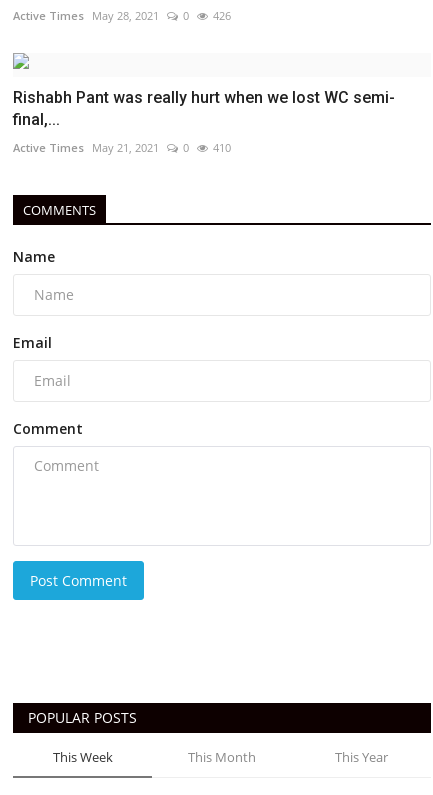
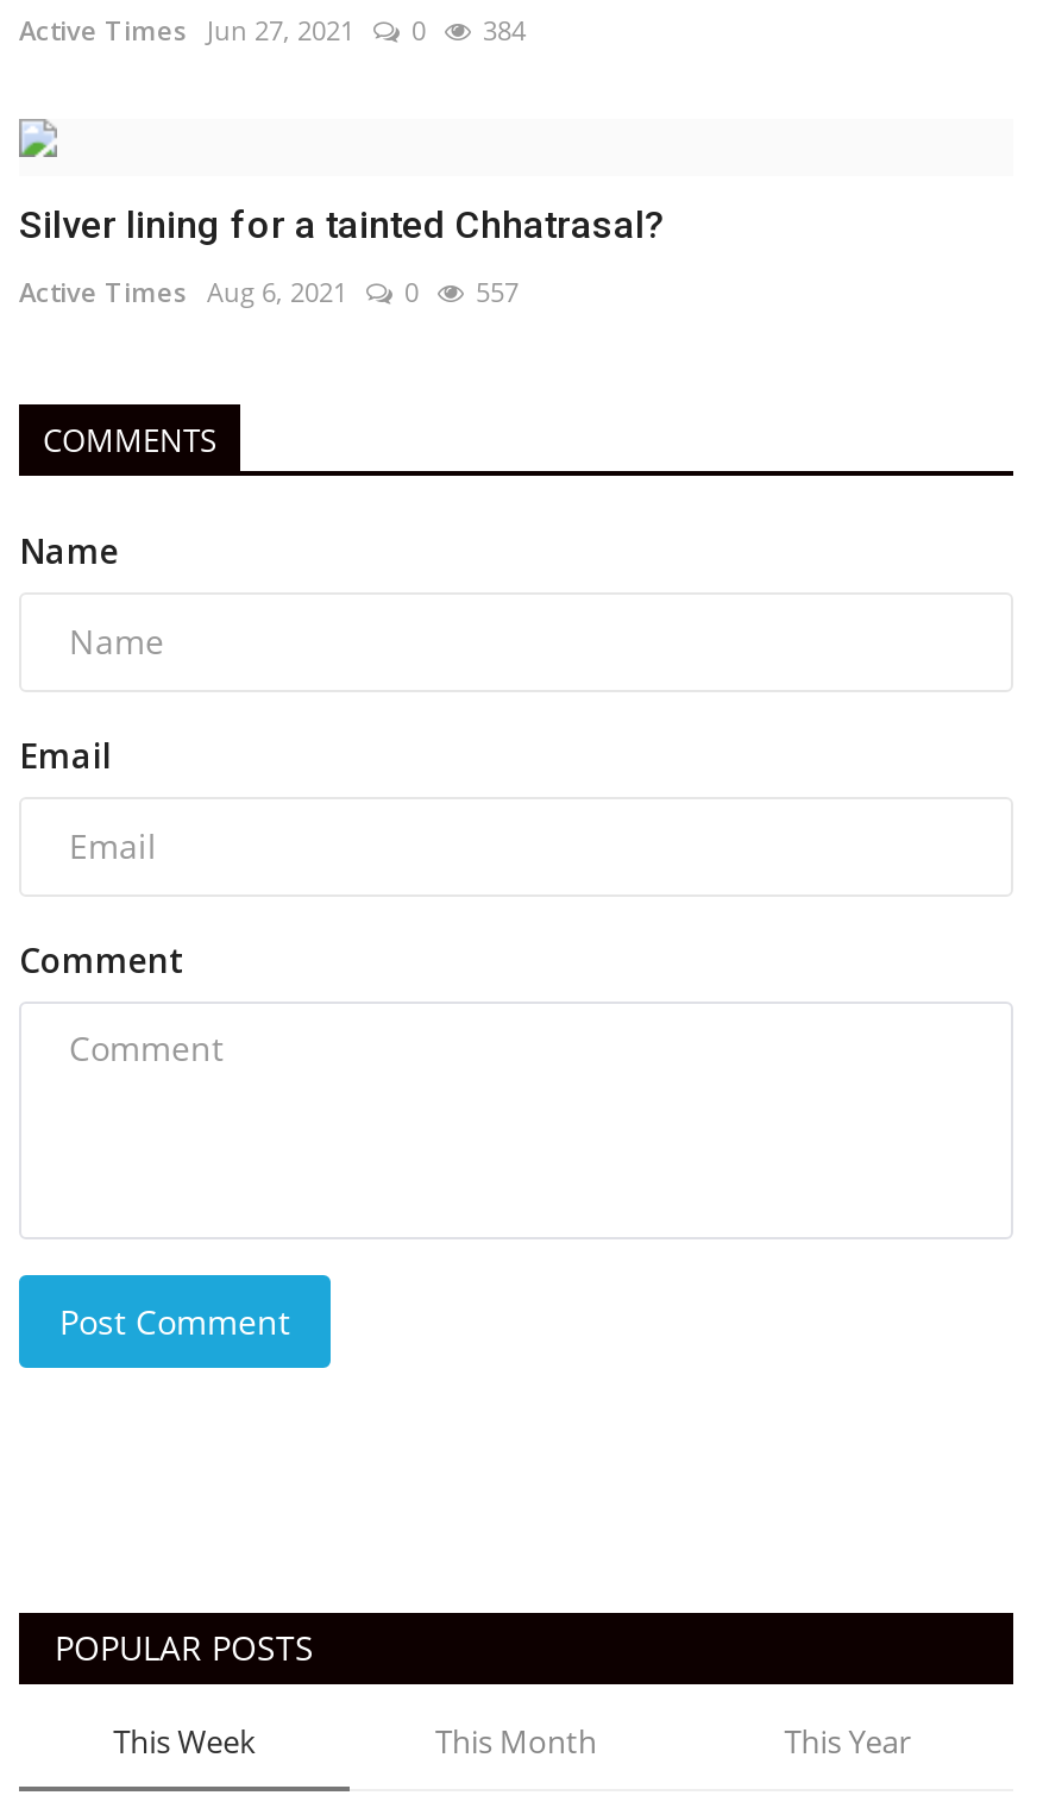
[13,8,159,23] Active Times May 28, 2021 -> [19,11,354,47] Active Times Jun 27, 2021
[213,8,231,23] 426 -> [483,11,526,47] 384
[13,88,395,129] Rishabh Pant was really hurt when we lost WC semi- | final,... -> [19,202,664,247] Silver lining for a tainted Chhatrasal?
[13,140,159,155] Active Times May 21, 2021 -> [19,273,347,309] Active Times Aug 6, 2021
[213,140,231,155] 410 -> [476,273,519,309] 557

